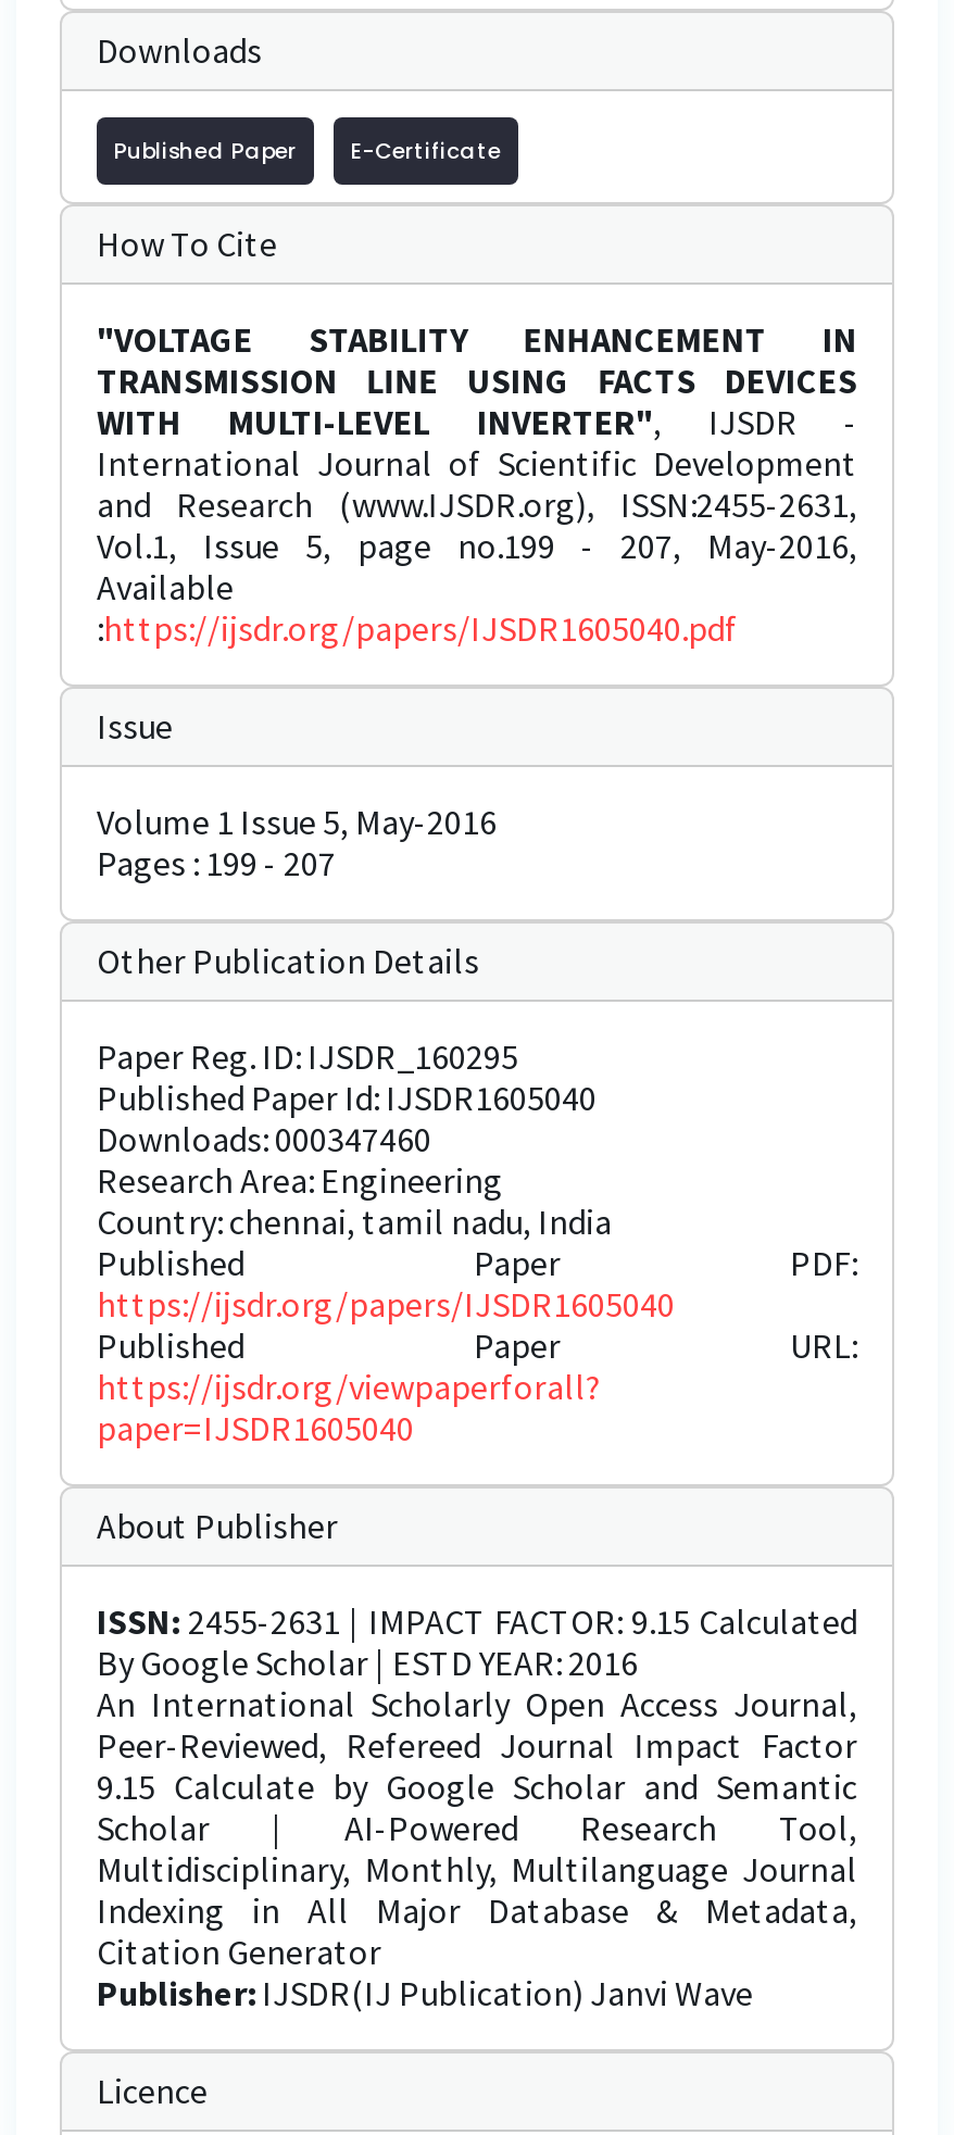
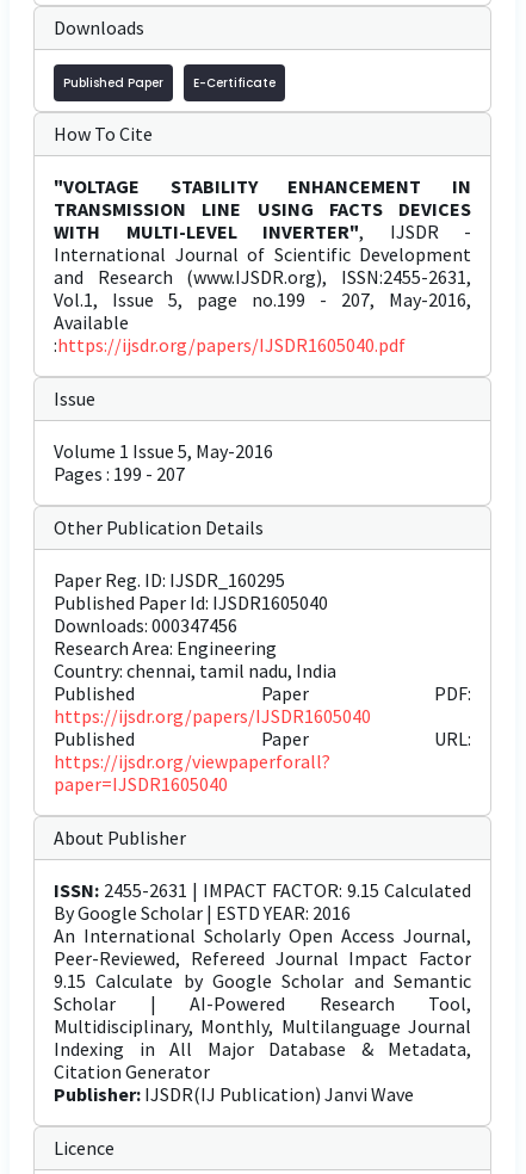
[97,1117,431,1160] Downloads: 000347460 -> [54,613,237,637] Downloads: 000347456

